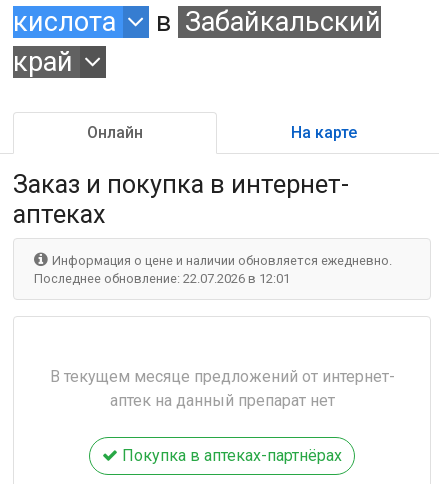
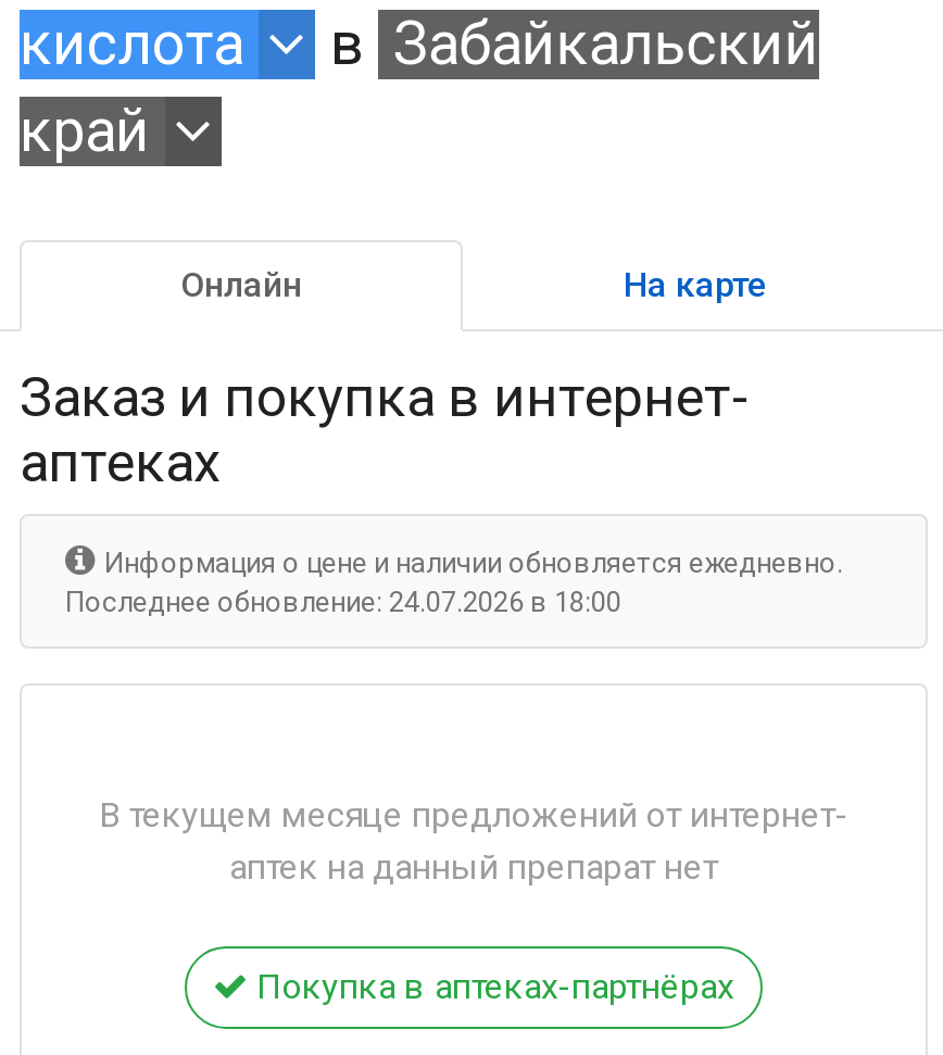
[34,271,290,286] Последнее обновление: 22.07.2026 в 12:01 -> [65,585,621,618] Последнее обновление: 24.07.2026 в 18:00

